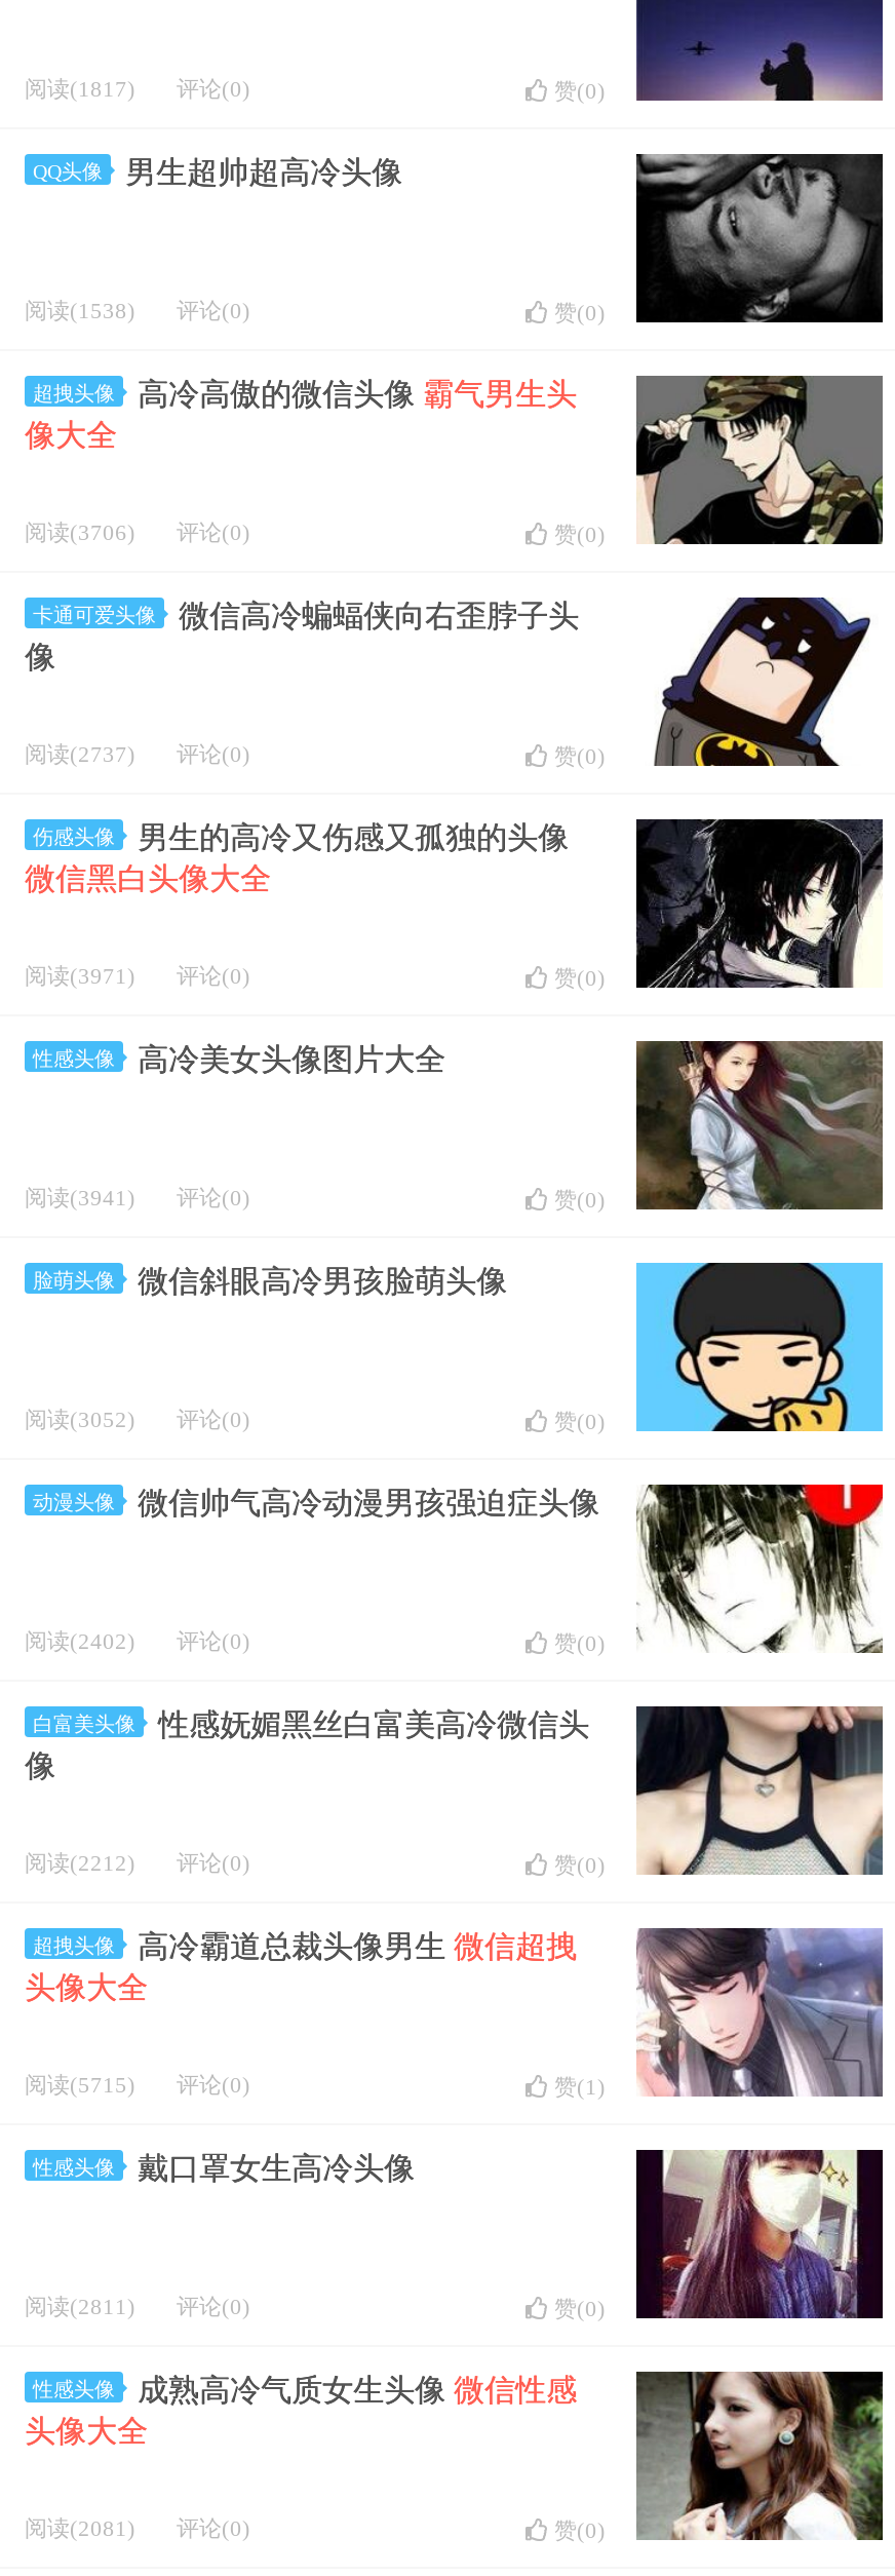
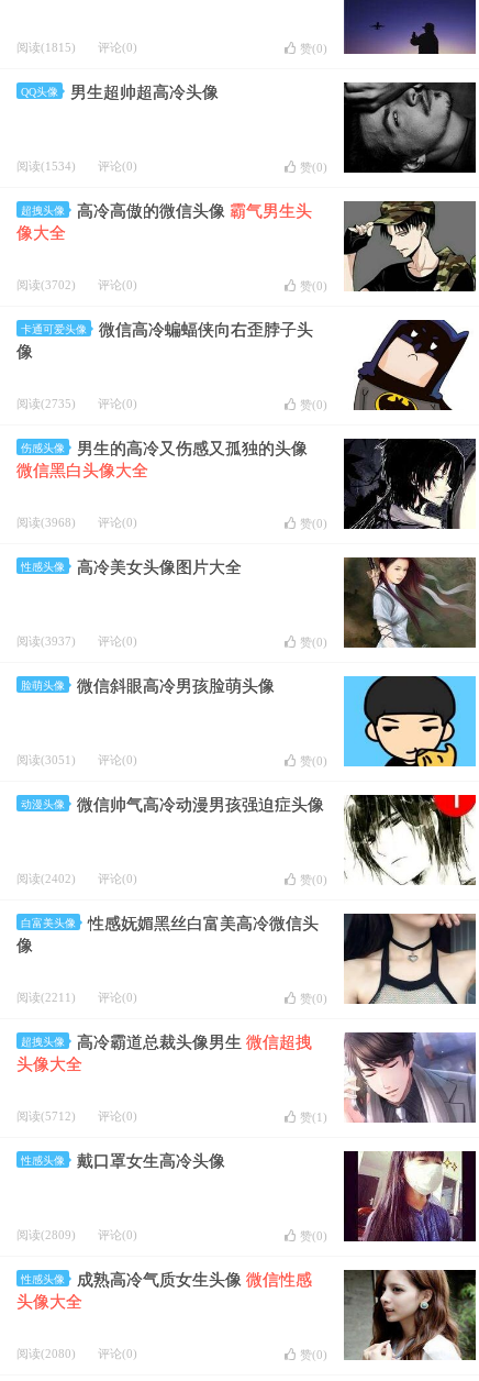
[25,76,250,101] 阅读(1817) 评论(0) -> [16,41,137,54] 阅读(1815) 评论(0)
[25,298,250,322] 阅读(1538) 评论(0) -> [16,159,137,173] 阅读(1534) 评论(0)
[25,520,250,544] 阅读(3706) 评论(0) -> [16,278,137,291] 阅读(3702) 评论(0)
[25,741,250,766] 阅读(2737) 评论(0) -> [16,397,137,410] 阅读(2735) 评论(0)
[25,963,250,988] 阅读(3971) 评论(0) -> [16,516,137,529] 阅读(3968) 评论(0)
[25,1185,250,1209] 阅读(3941) 评论(0) -> [16,634,137,648] 阅读(3937) 评论(0)
[25,1407,250,1431] 阅读(3052) 评论(0) -> [16,753,137,766] 阅读(3051) 评论(0)
[25,1850,250,1875] 阅读(2212) 评论(0) -> [16,991,137,1004] 阅读(2211) 评论(0)
[25,2072,250,2097] 阅读(5715) 评论(0) -> [16,1109,137,1123] 阅读(5712) 评论(0)
[25,2294,250,2318] 阅读(2811) 评论(0) -> [16,1228,137,1241] 阅读(2809) 评论(0)
[25,2515,250,2540] 阅读(2081) 评论(0) -> [16,1347,137,1360] 阅读(2080) 评论(0)

